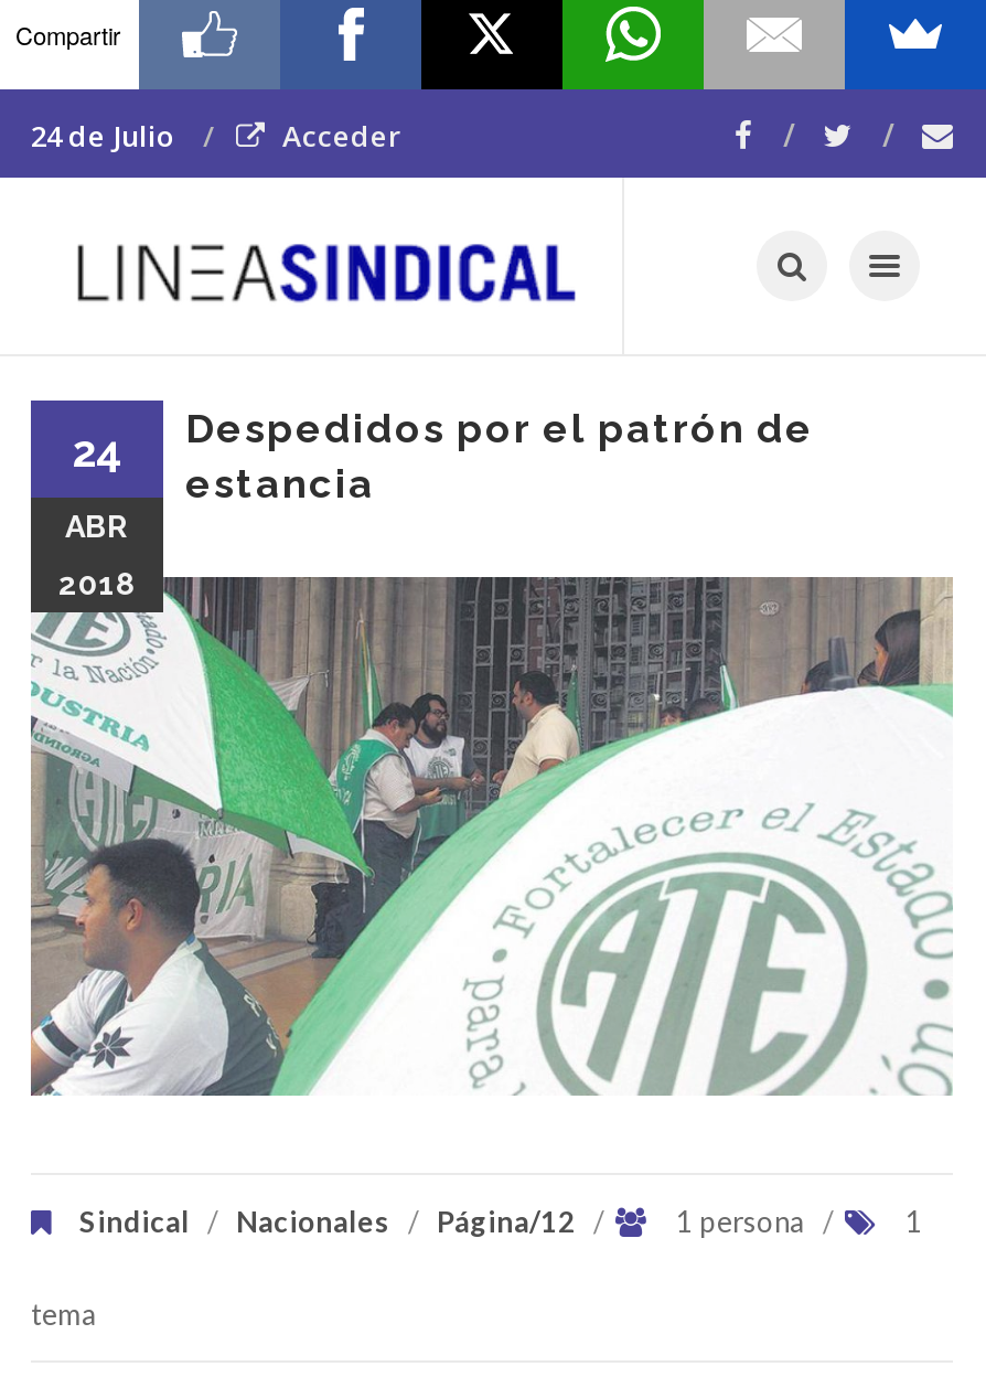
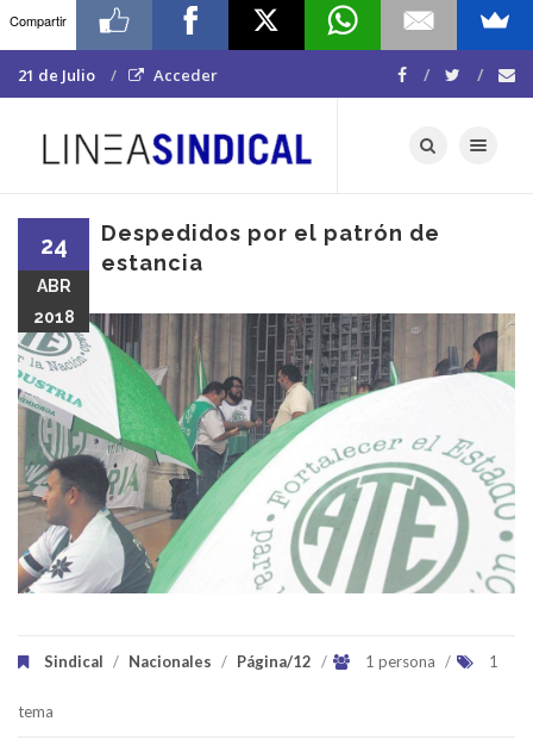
[31,116,181,156] 24 de Julio -> [18,64,99,86] 21 de Julio

